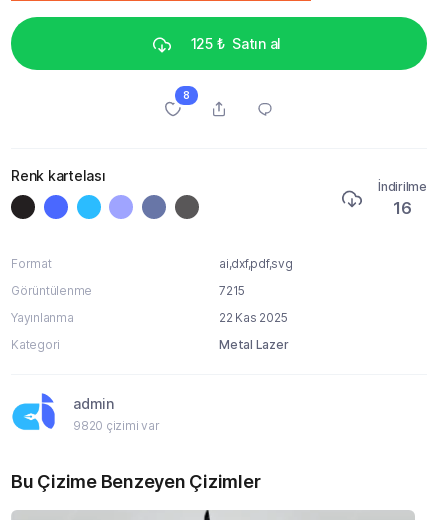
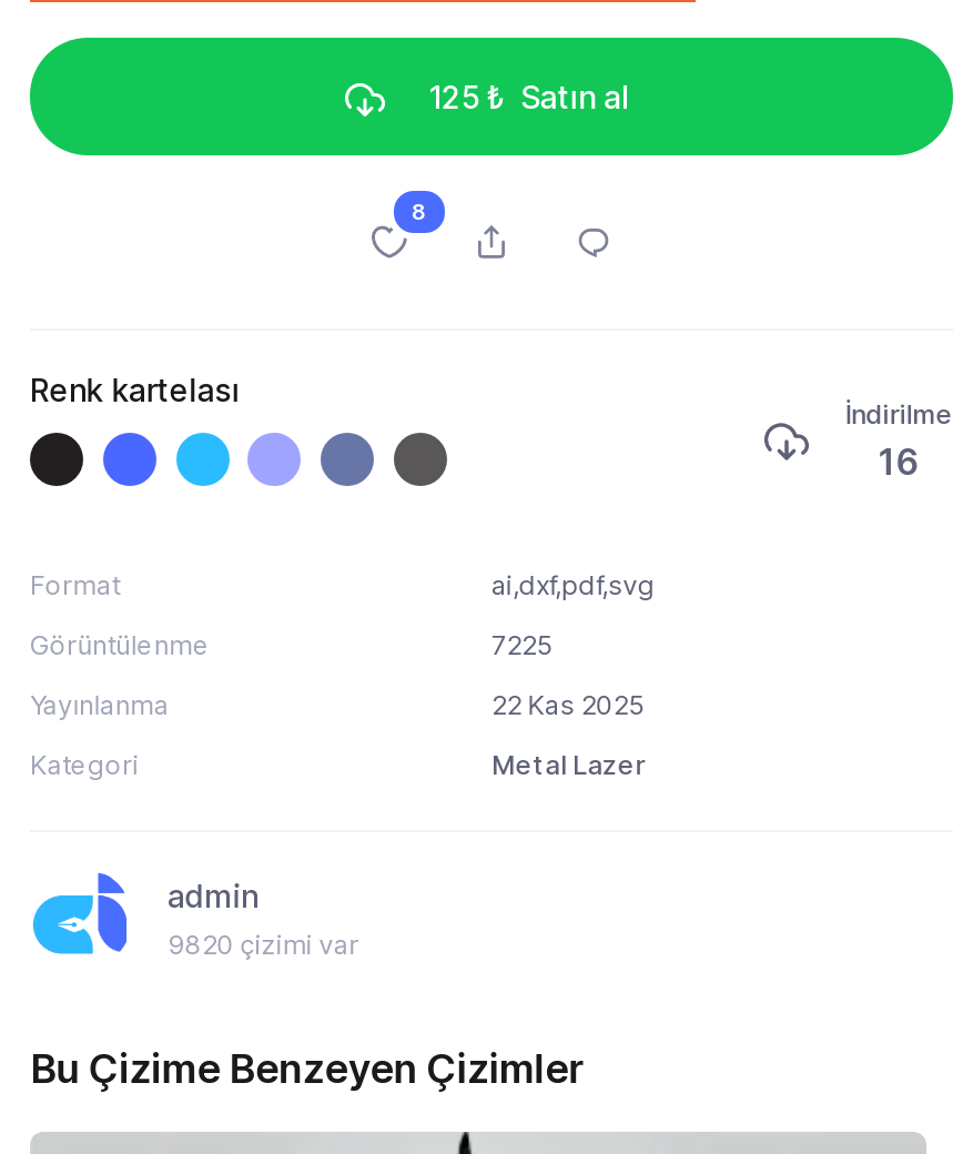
[219,283,245,298] 7215 -> [491,628,551,661] 7225

